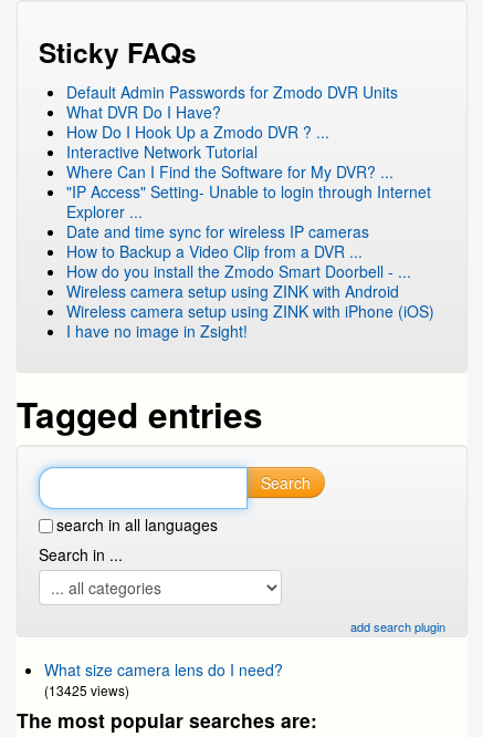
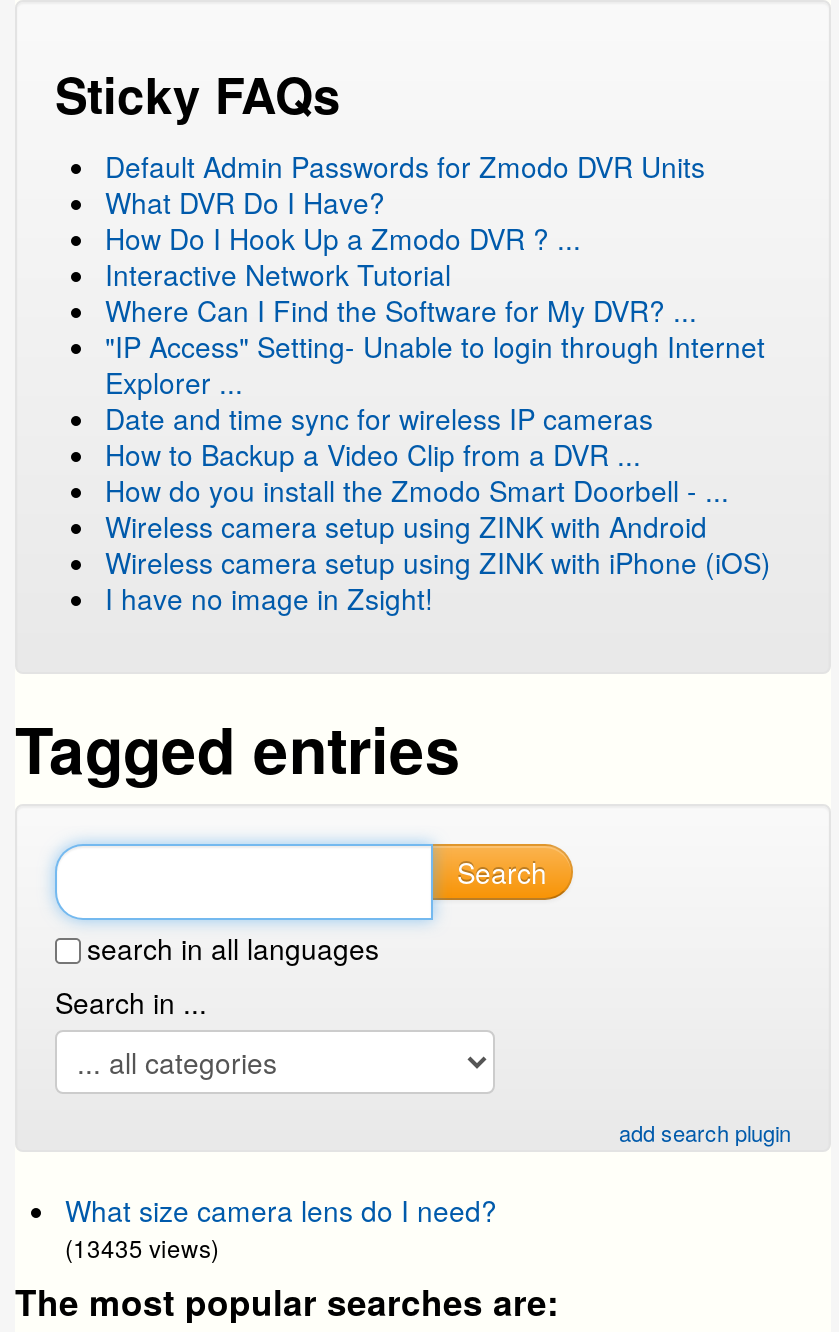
[44,681,129,699] (13425 views) -> [65,1230,219,1264] (13435 views)

